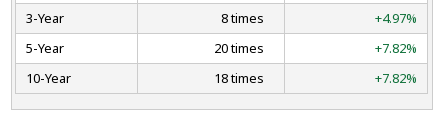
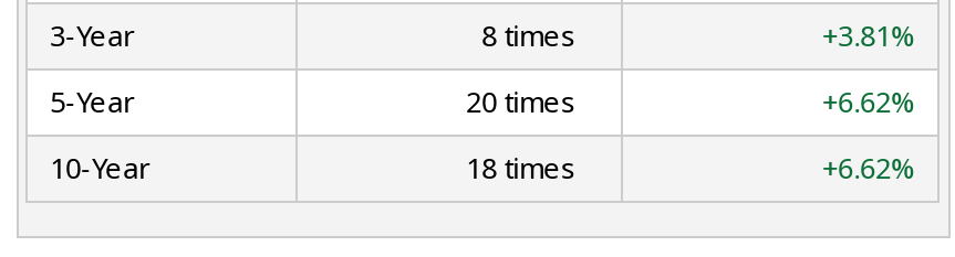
[375,9,417,27] +4.97% -> [822,15,915,55] +3.81%
[375,39,417,57] +7.82% -> [822,81,915,121] +6.62%
[375,69,417,87] +7.82% -> [822,147,915,187] +6.62%

